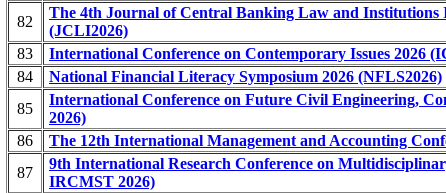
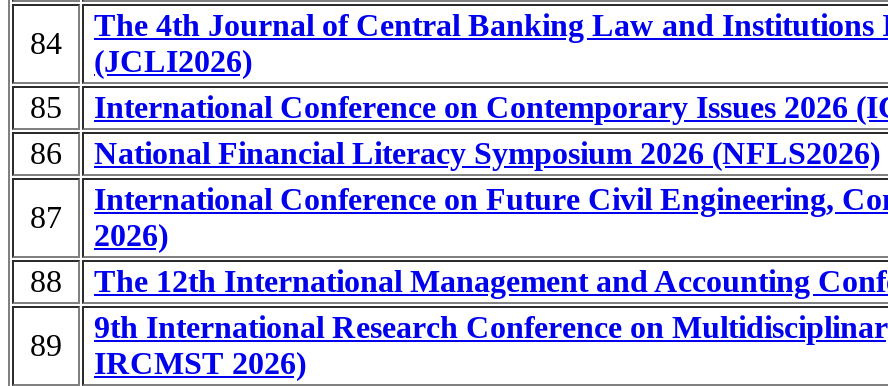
[17,13,33,30] 82 -> [30,26,62,60] 84
[17,45,33,62] 83 -> [30,90,62,124] 85
[17,68,442,85] 84 National Financial Literacy Symposium 2026 (NFLS2026) -> [30,136,880,170] 86 National Financial Literacy Symposium 2026 (NFLS2026)
[17,100,33,117] 85 -> [30,200,62,234] 87
[17,132,33,149] 86 -> [30,264,62,298] 88
[17,164,33,181] 87 -> [30,328,62,362] 89

